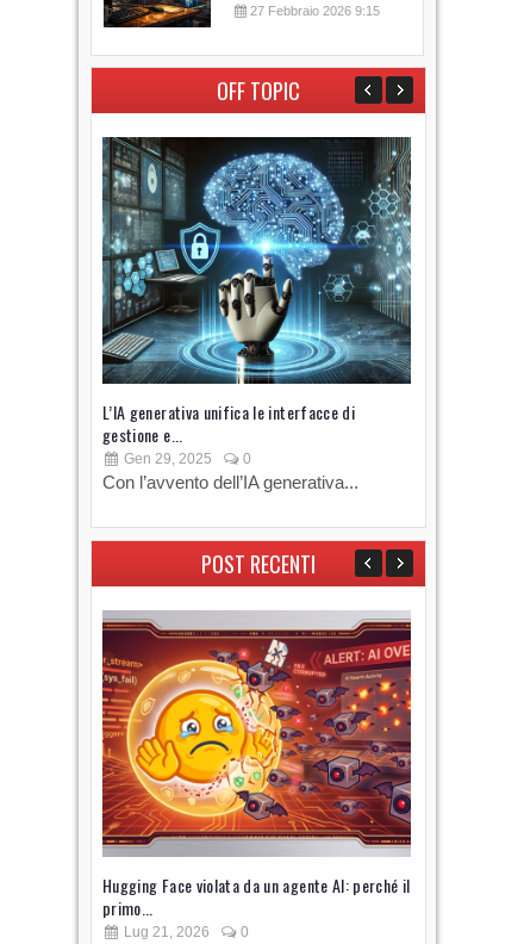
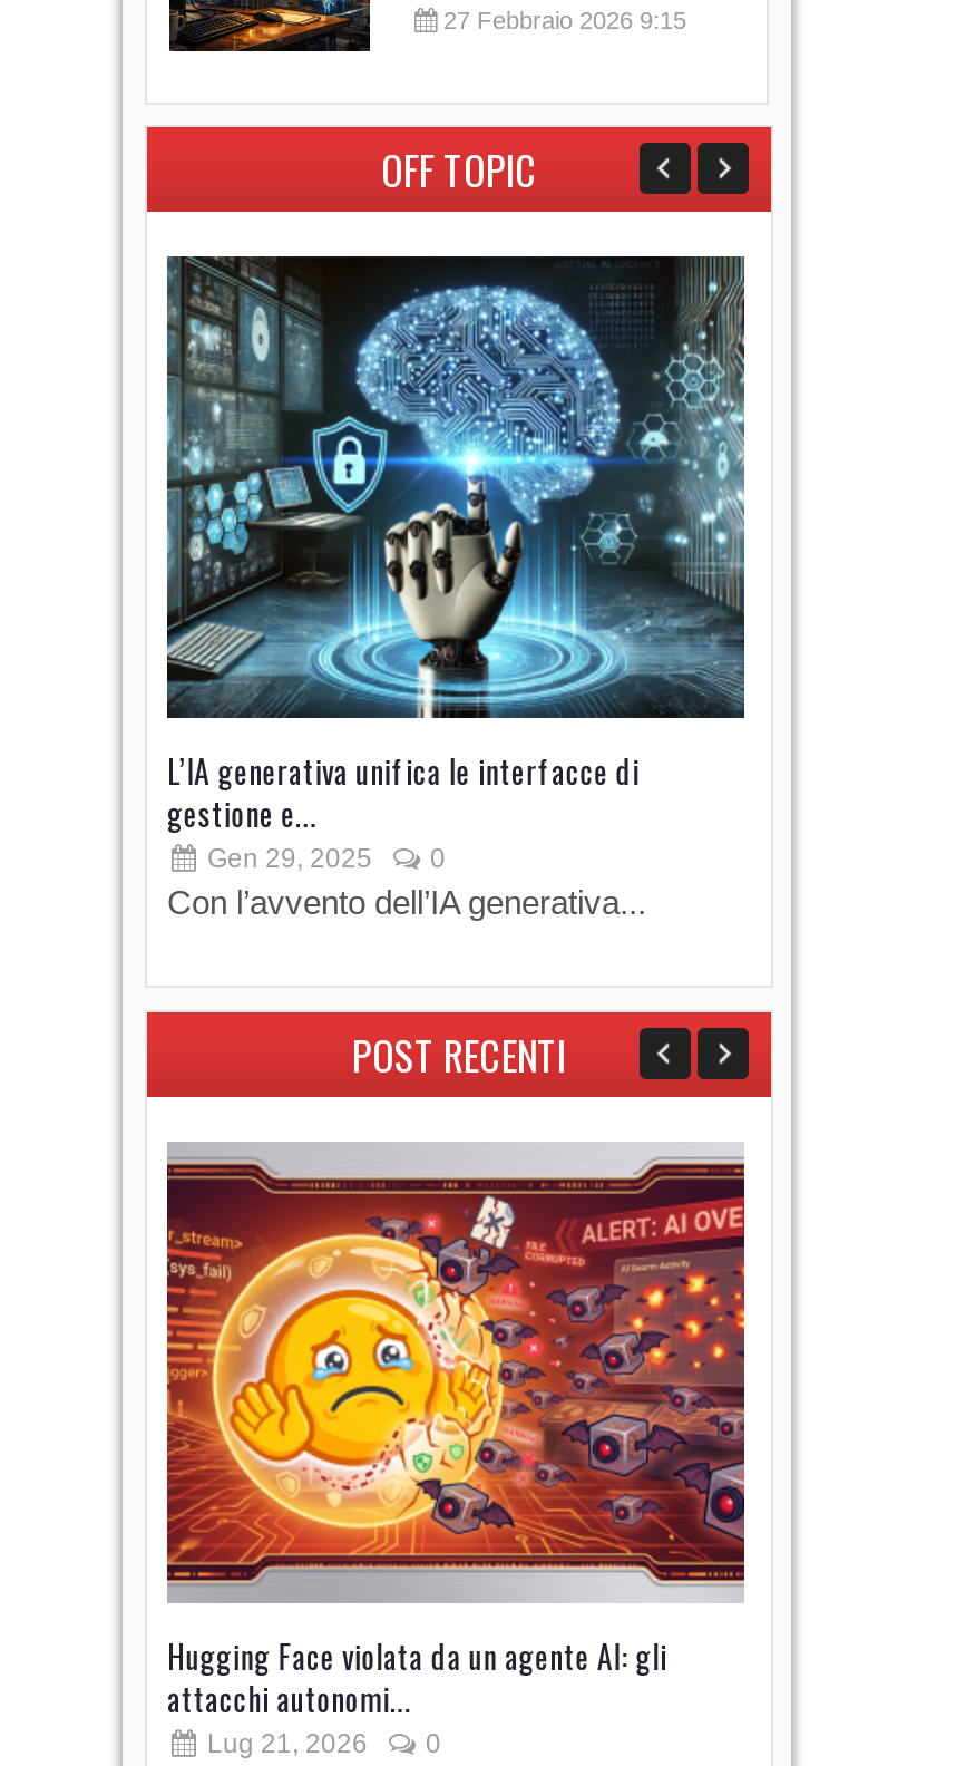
[102,873,410,920] Hugging Face violata da un agente AI: perché il | primo... -> [167,1633,667,1722] Hugging Face violata da un agente AI: gli | attacchi autonomi...

